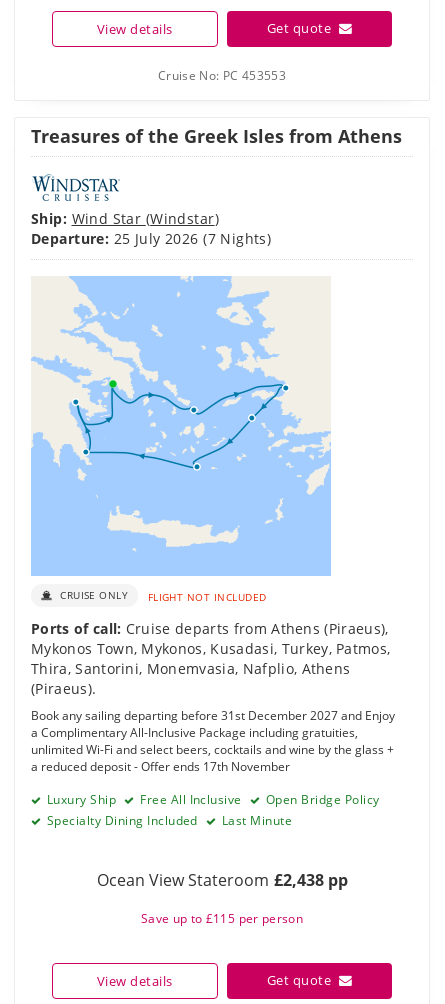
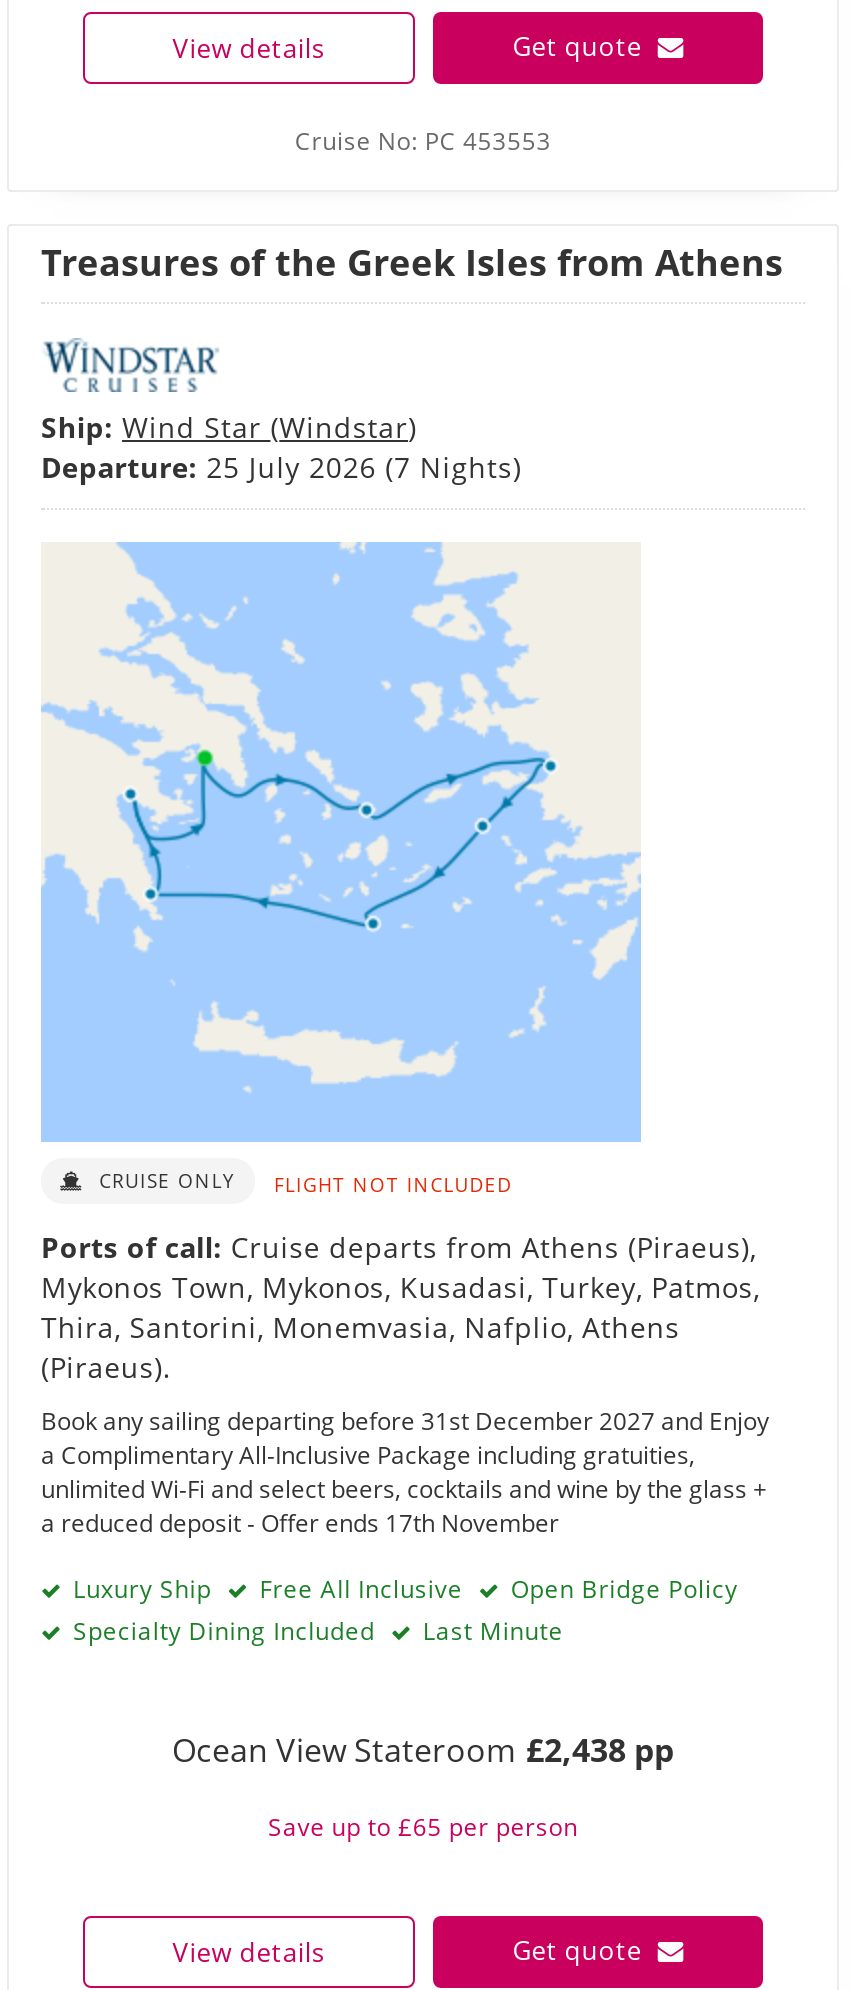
[141,910,303,927] Save up to £115 per person -> [268,1809,578,1843] Save up to £65 per person

